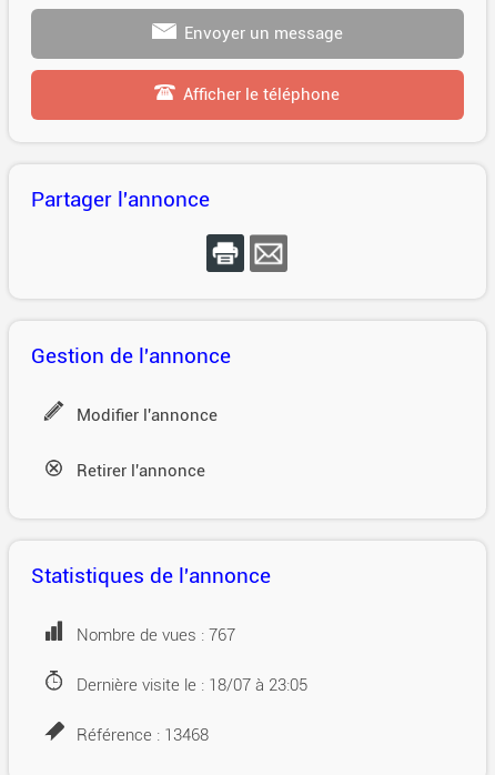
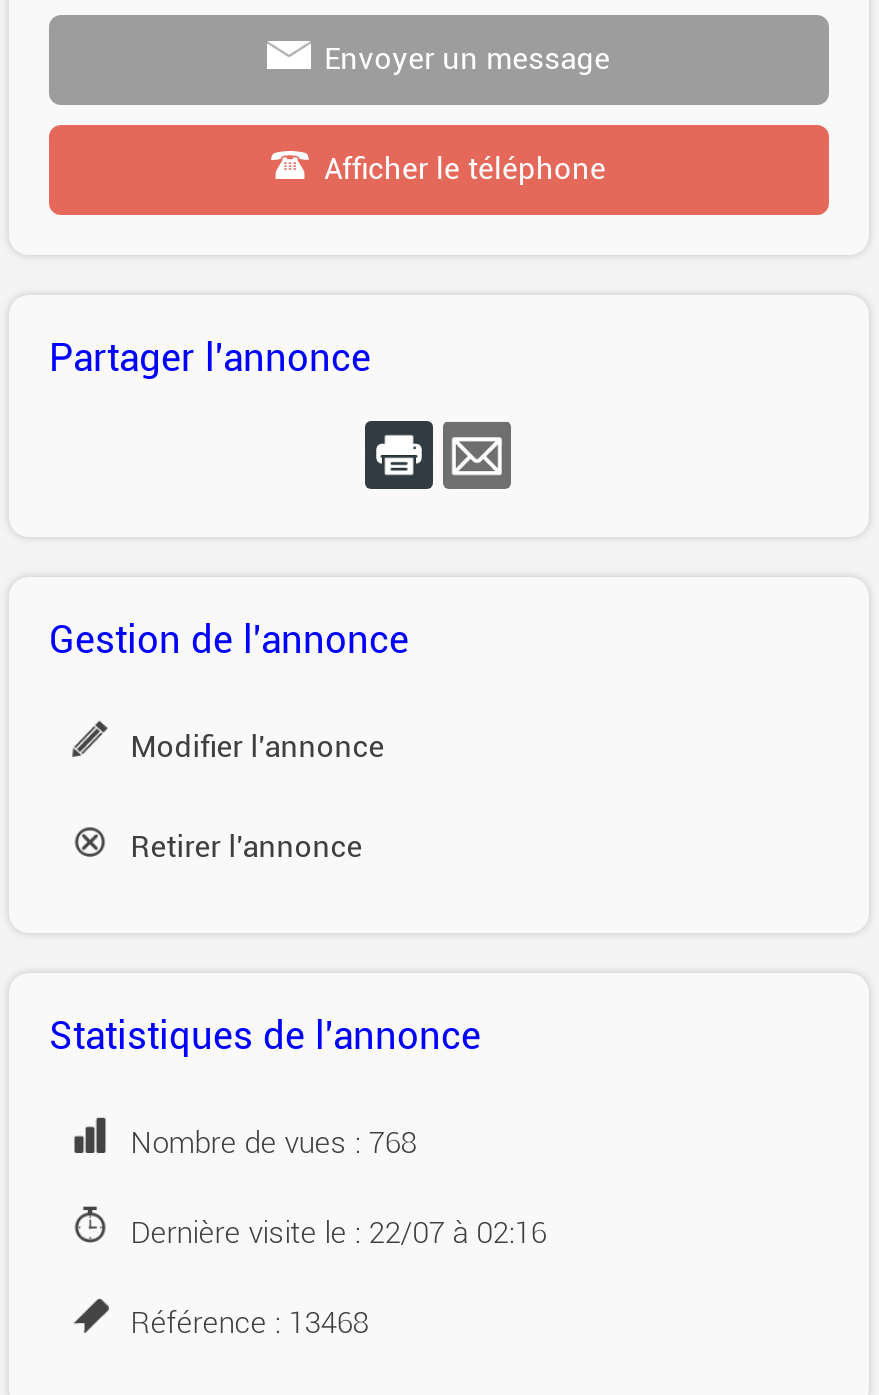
[76,625,235,645] Nombre de vues : 767 -> [131,1125,417,1161] Nombre de vues : 768
[76,675,307,695] Dernière visite le : 18/07 à 23:05 -> [131,1215,547,1251] Dernière visite le : 22/07 à 02:16

